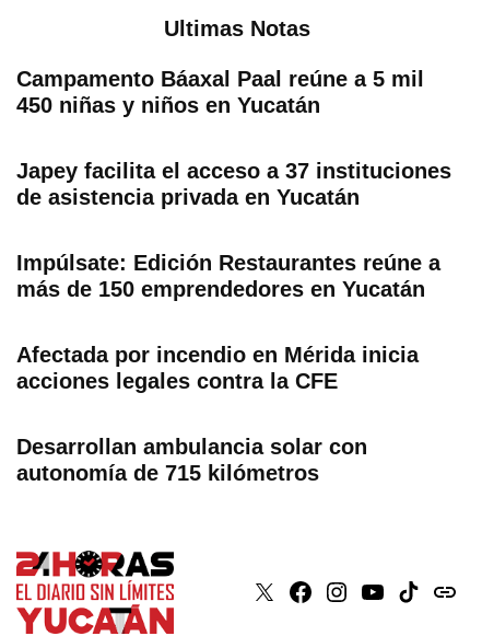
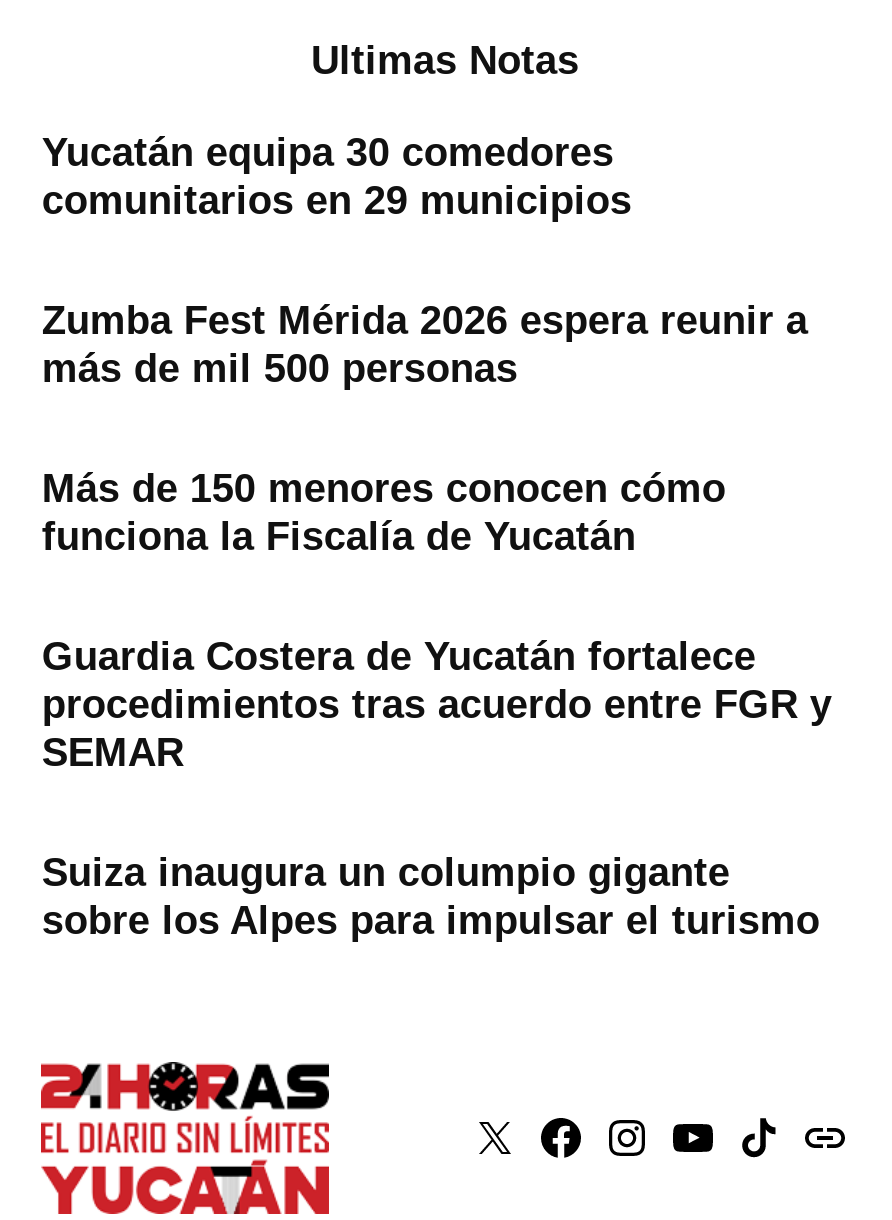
[17,67,425,118] Campamento Báaxal Paal reúne a 5 mil | 450 niñas y niños en Yucatán -> [42,131,632,223] Yucatán equipa 30 comedores | comunitarios en 29 municipios
[17,159,452,210] Japey facilita el acceso a 37 instituciones | de asistencia privada en Yucatán -> [42,299,808,391] Zumba Fest Mérida 2026 espera reunir a | más de mil 500 personas
[17,251,441,301] Impúlsate: Edición Restaurantes reúne a | más de 150 emprendedores en Yucatán -> [42,467,726,559] Más de 150 menores conocen cómo | funciona la Fiscalía de Yucatán
[17,343,419,393] Afectada por incendio en Mérida inicia | acciones legales contra la CFE -> [42,635,832,775] Guardia Costera de Yucatán fortalece | procedimientos tras acuerdo entre FGR y | SEMAR
[17,435,368,485] Desarrollan ambulancia solar con | autonomía de 715 kilómetros -> [42,851,820,943] Suiza inaugura un columpio gigante | sobre los Alpes para impulsar el turismo

